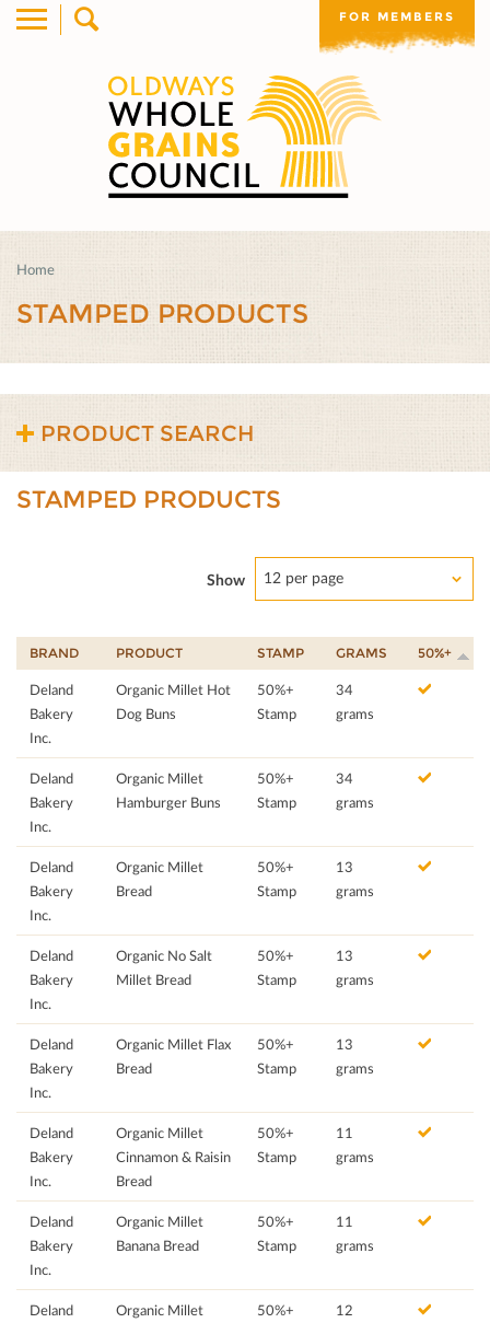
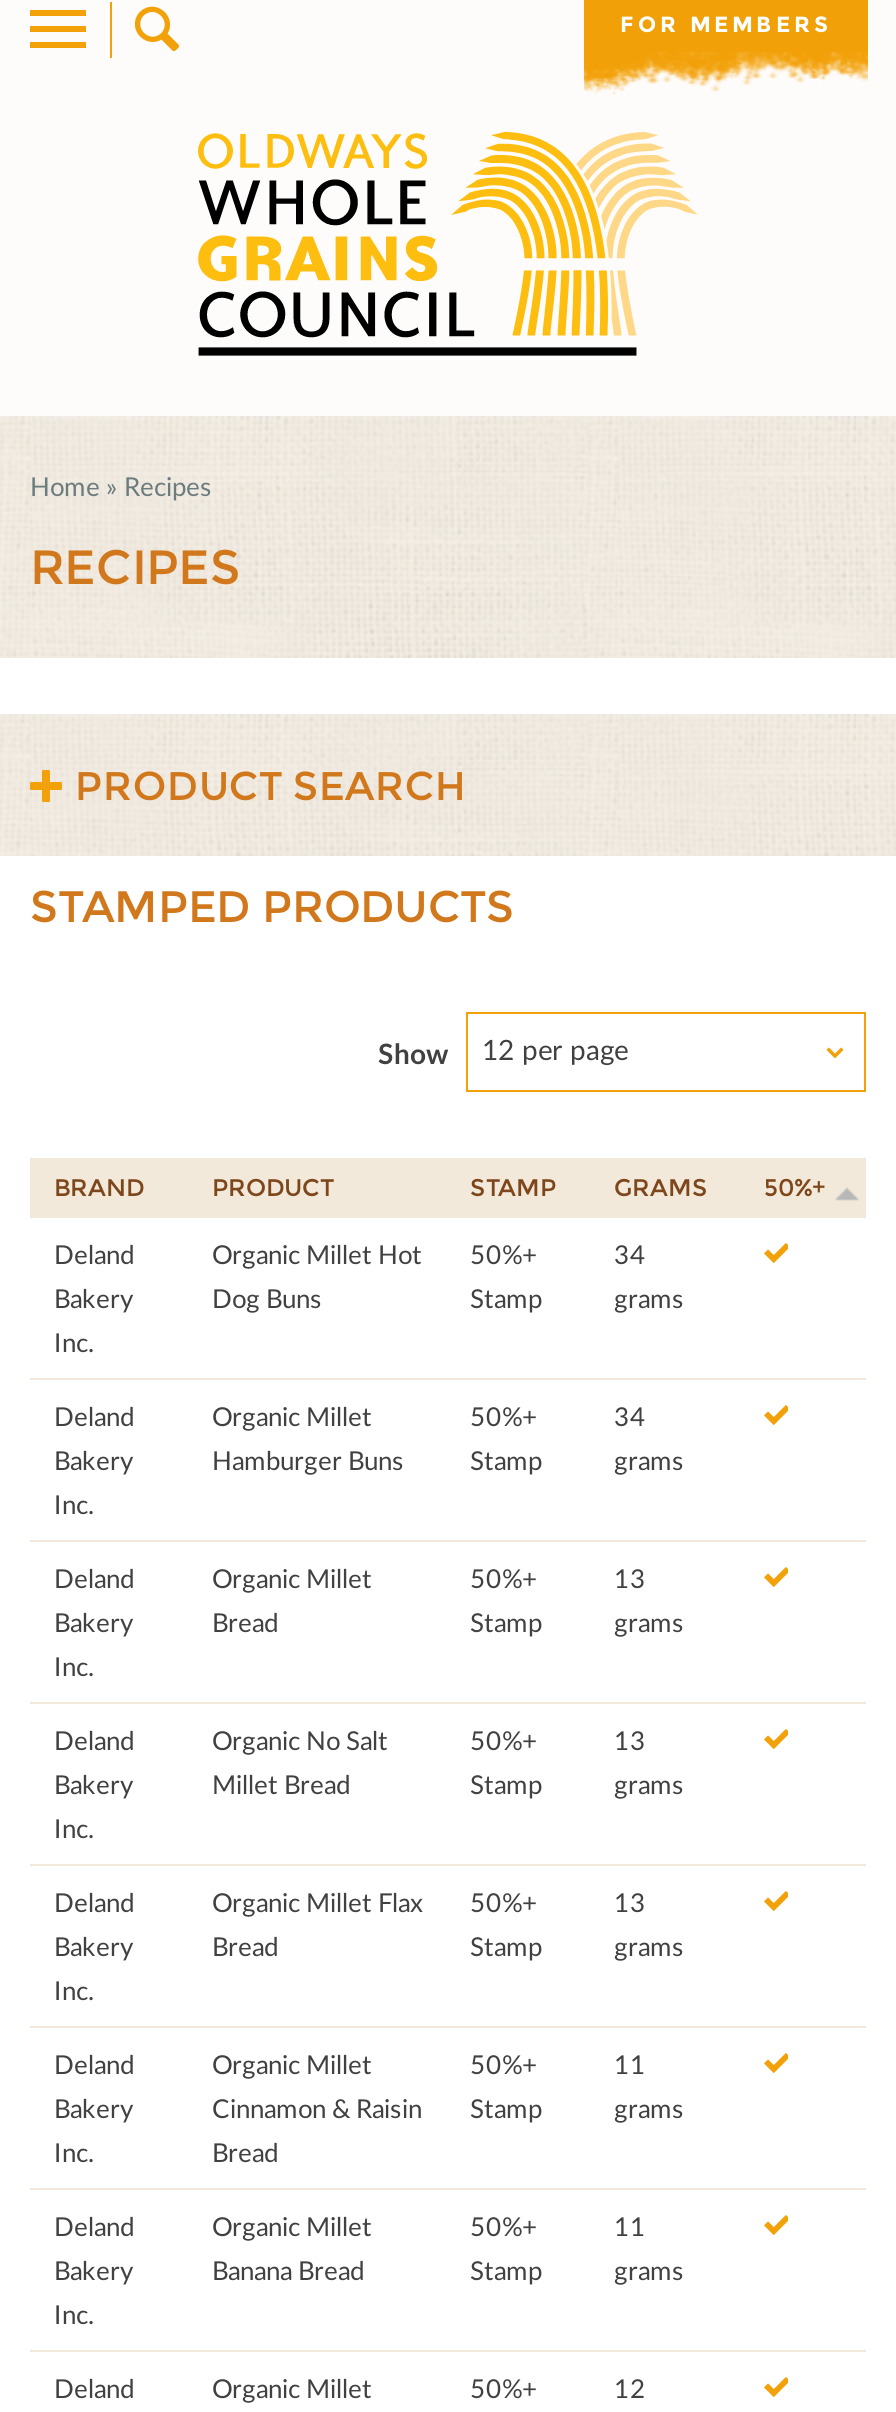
[16,261,55,278] Home -> [30,470,212,502] Home » Recipes
[16,298,308,330] STAMPED PRODUCTS -> [30,538,240,596] RECIPES

